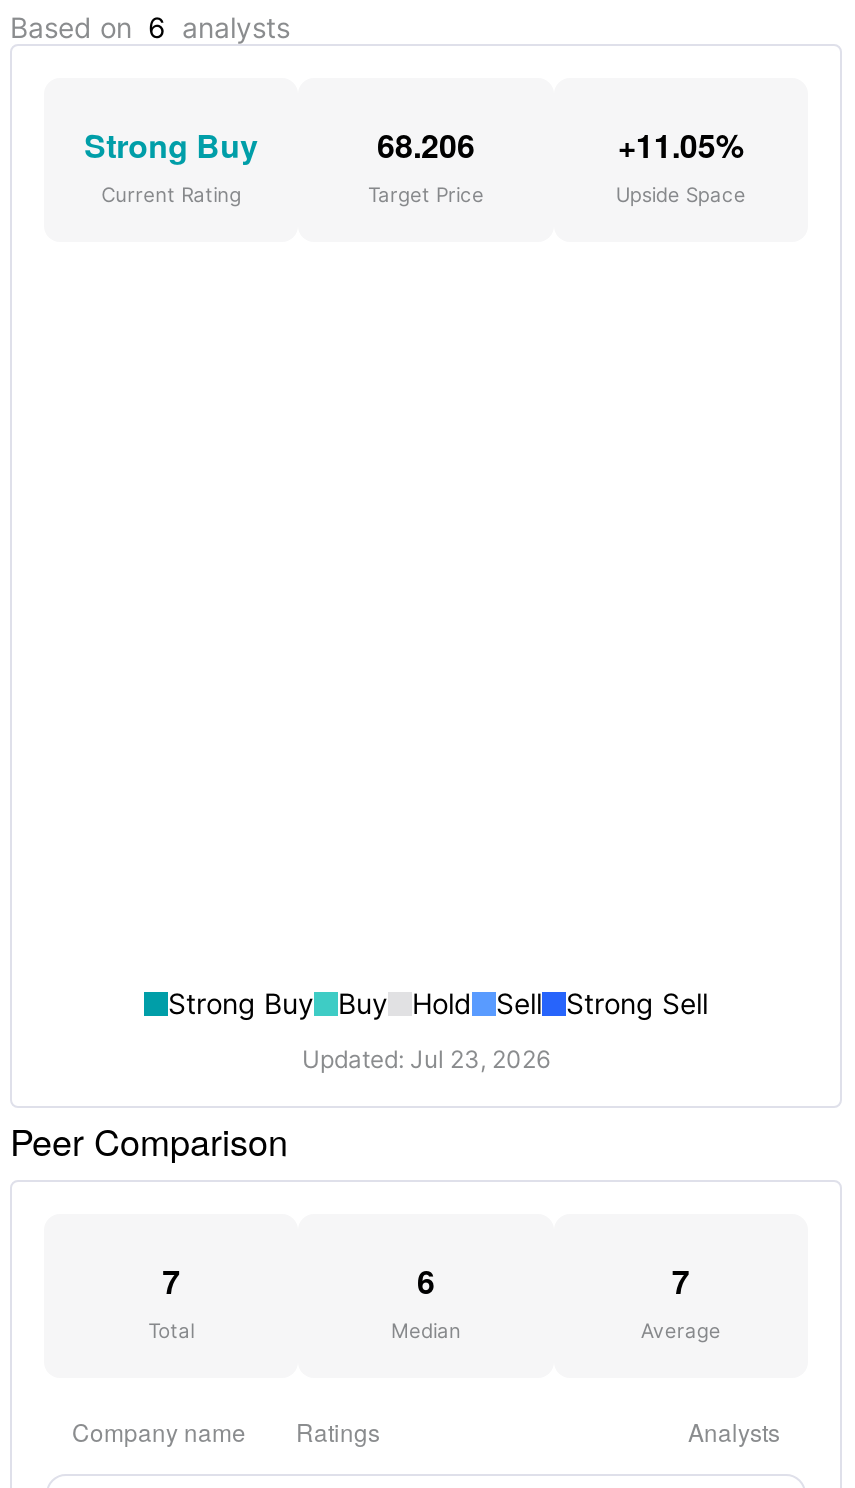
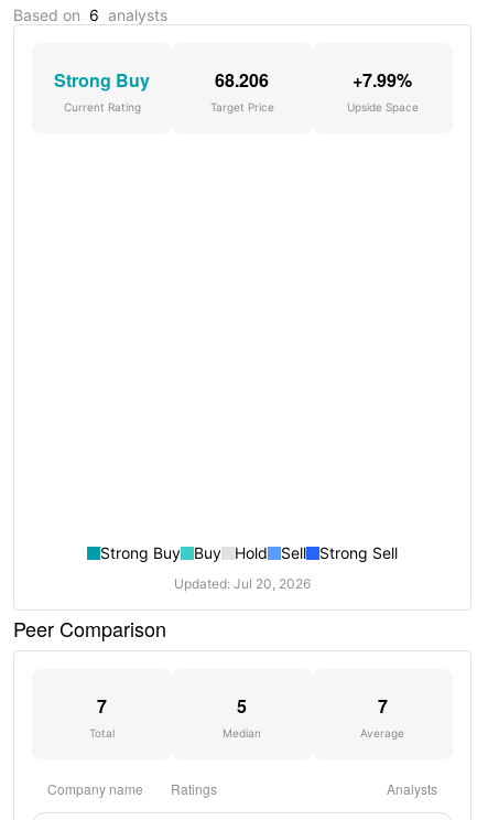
[618,122,744,168] +11.05% -> [353,67,412,93] +7.99%
[302,1044,550,1074] Updated: Jul 23, 2026 -> [174,575,311,592] Updated: Jul 20, 2026
[417,1258,435,1304] 6 -> [237,693,247,719] 5

